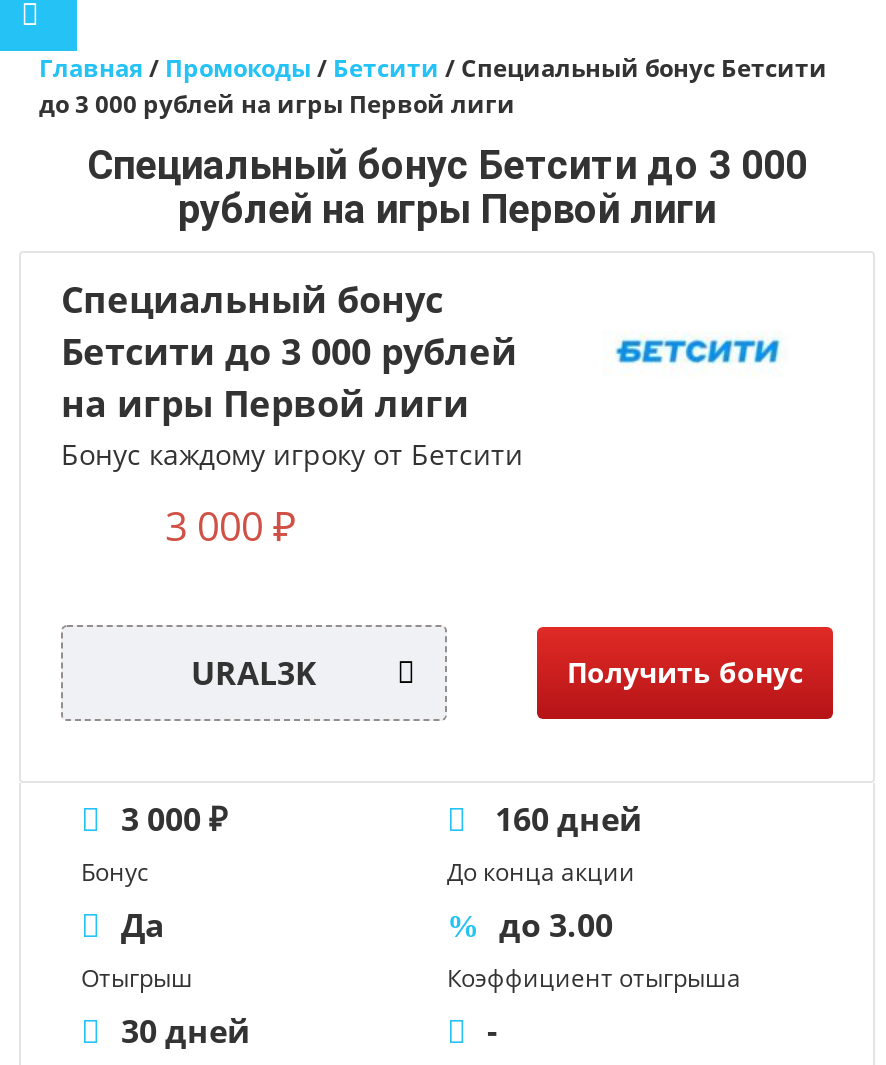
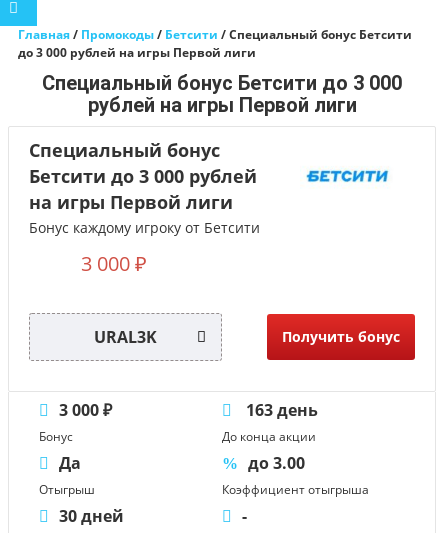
[487,797,643,841] 160 дней -> [242,399,318,421] 163 день

